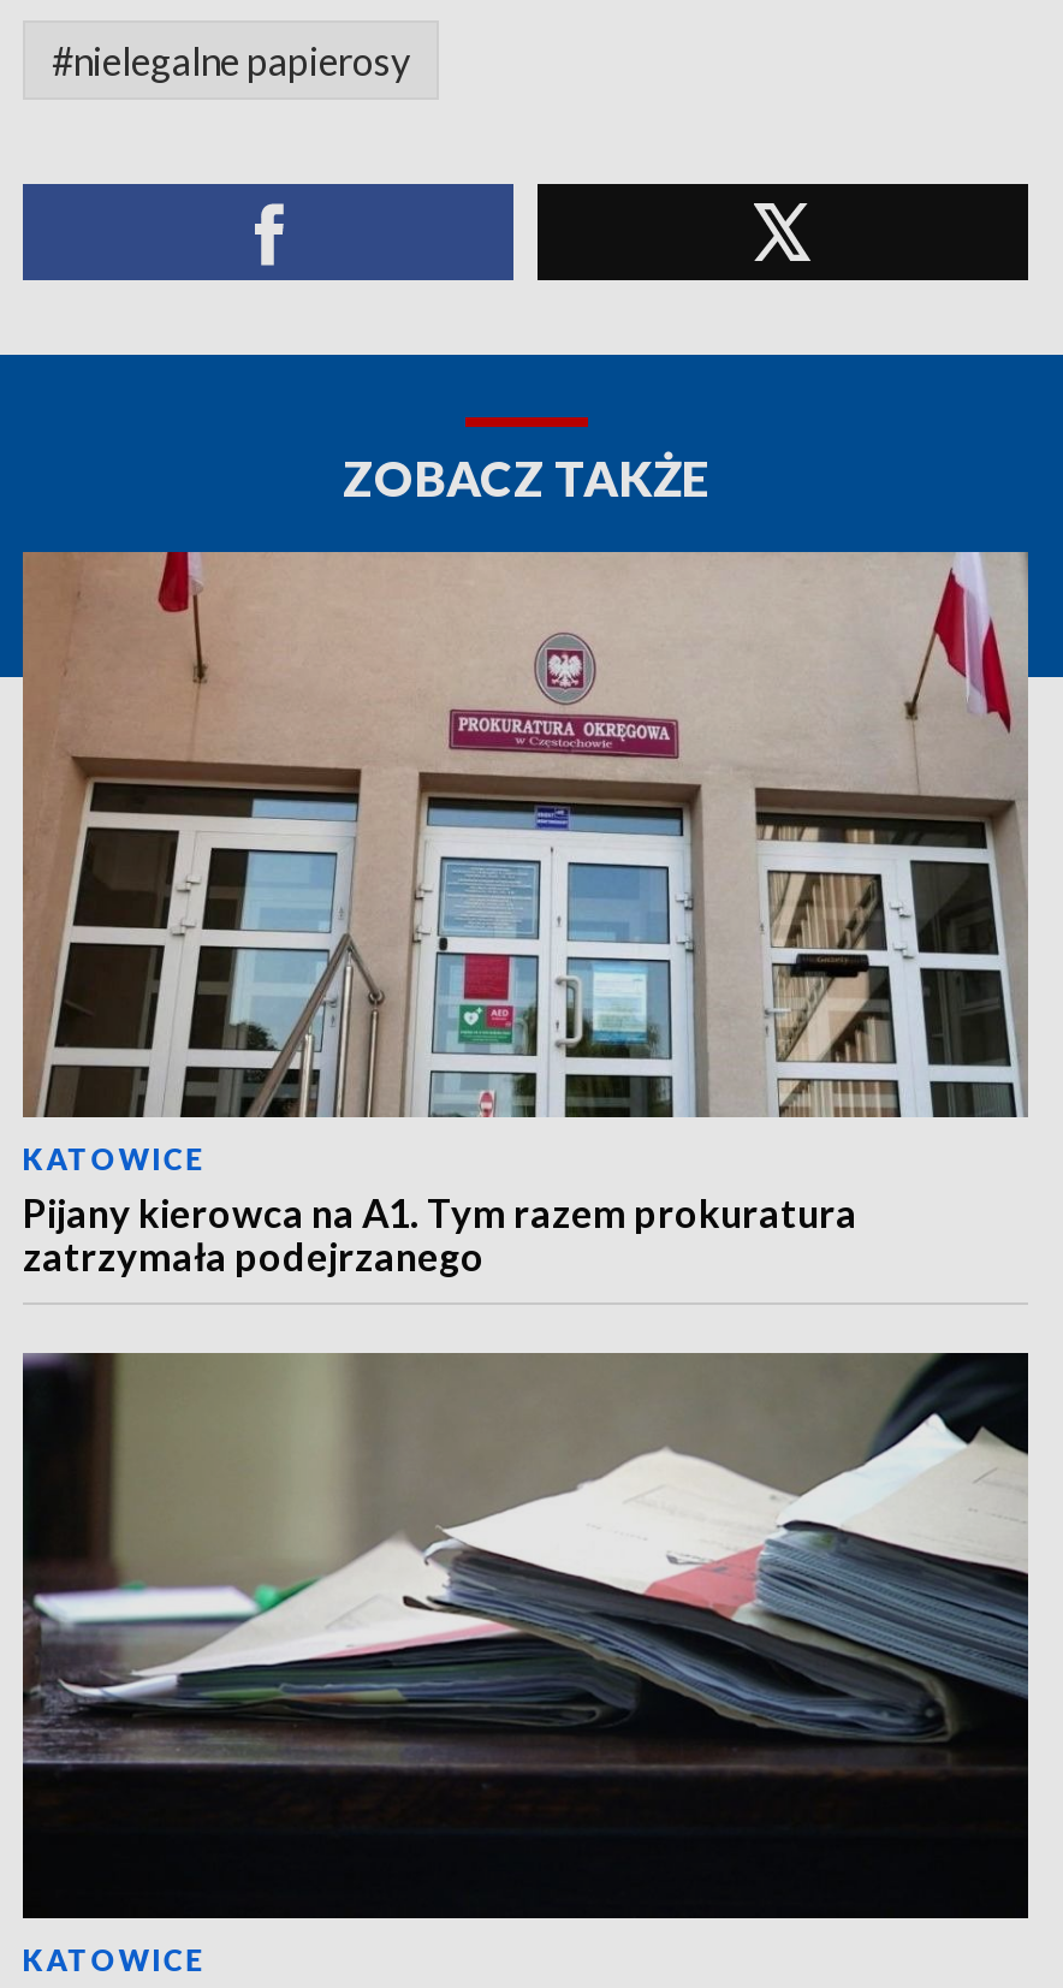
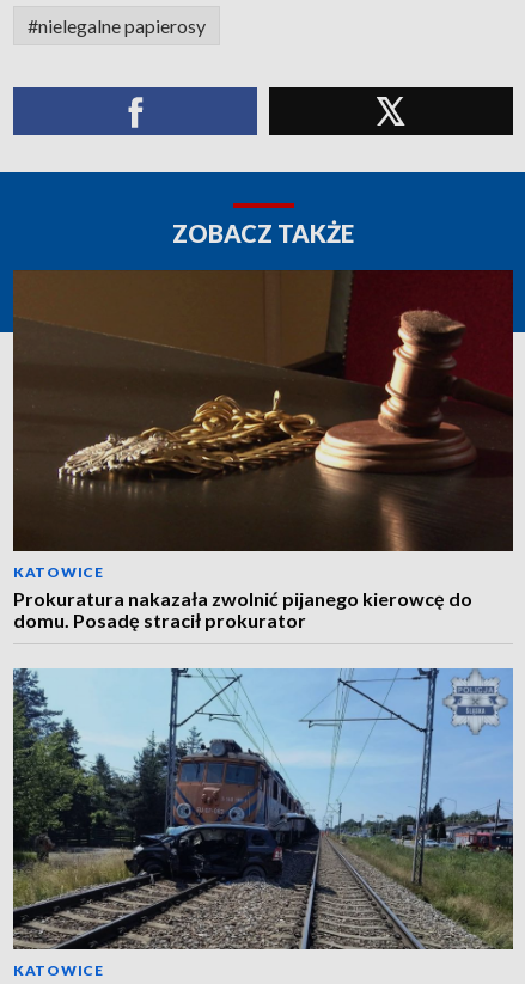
[20,550,1031,1278] [image] | Pijany kierowca na A1. Tym razem prokuratura | zatrzymała podejrzanego -> [12,269,514,631] [image] | Prokuratura nakazała zwolnić pijanego kierowcę do | domu. Posadę stracił prokurator
[20,1351,1031,1921] [image] -> [12,667,514,951] [image]

